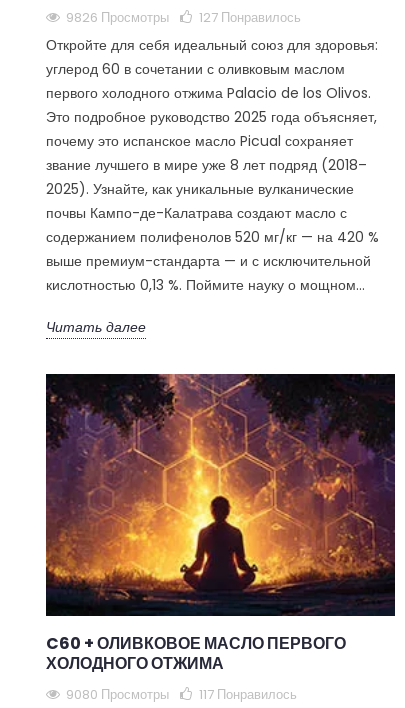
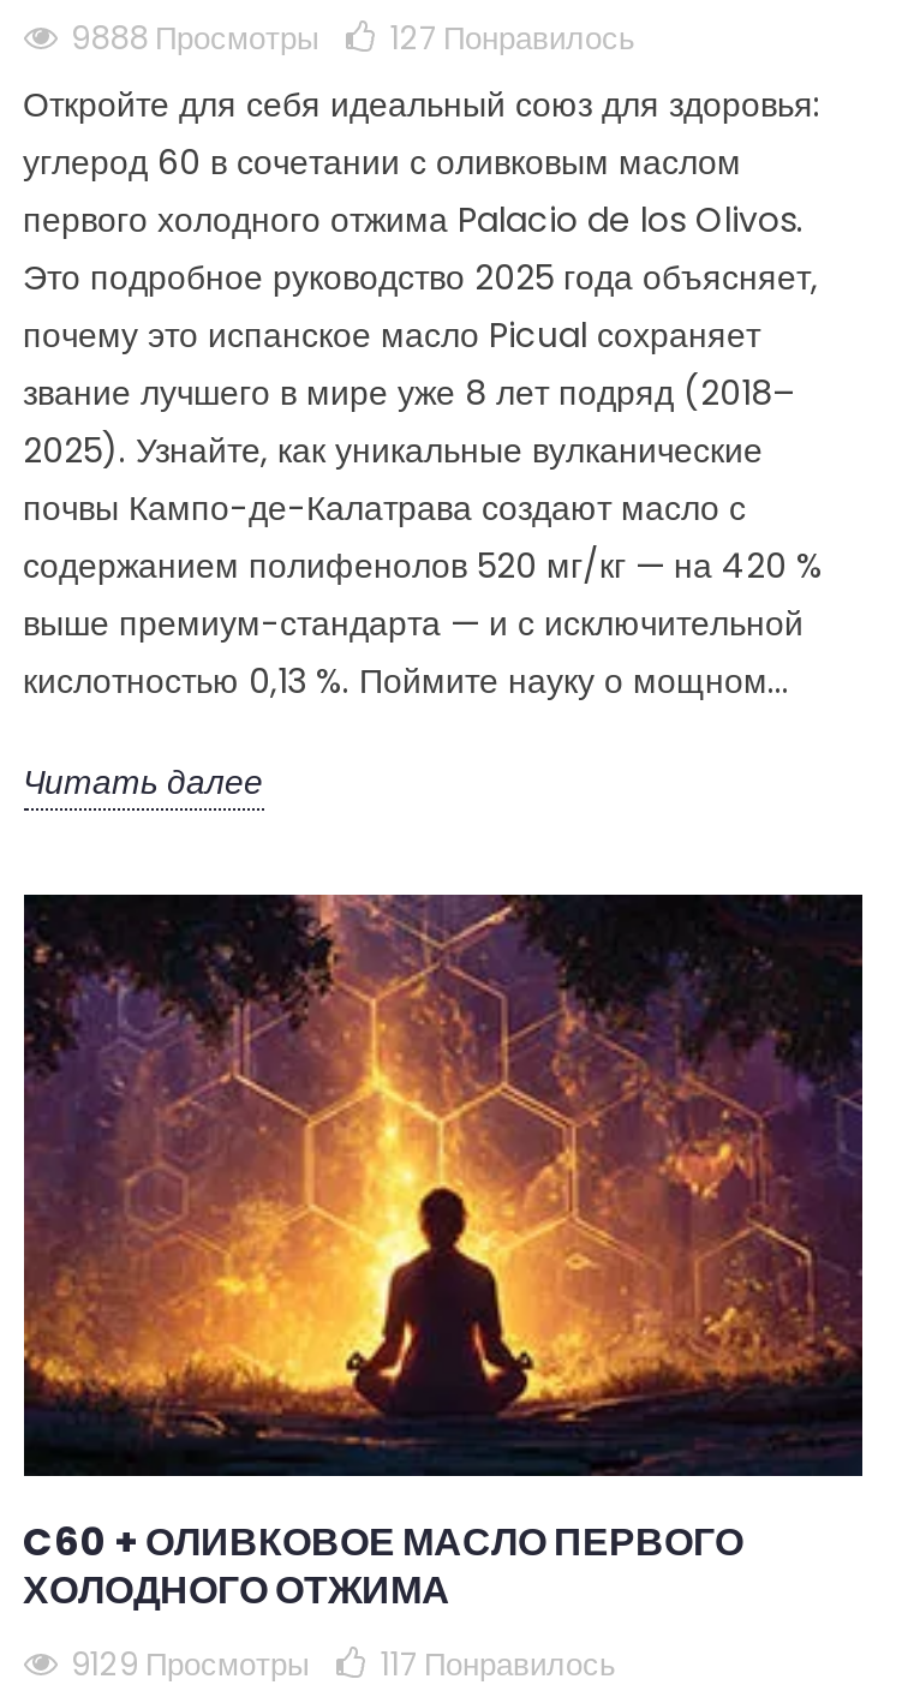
[65,8,300,27] 9826 Просмотры 127 Понравилось -> [71,16,635,61] 9888 Просмотры 127 Понравилось
[65,685,296,704] 9080 Просмотры 117 Понравилось -> [71,1642,616,1687] 9129 Просмотры 117 Понравилось

